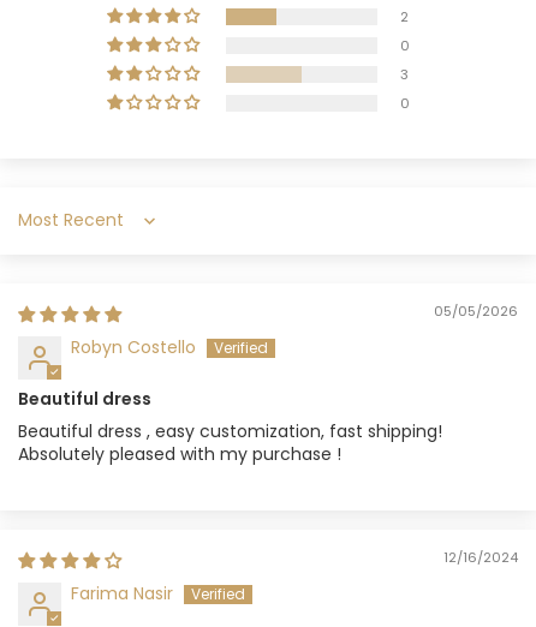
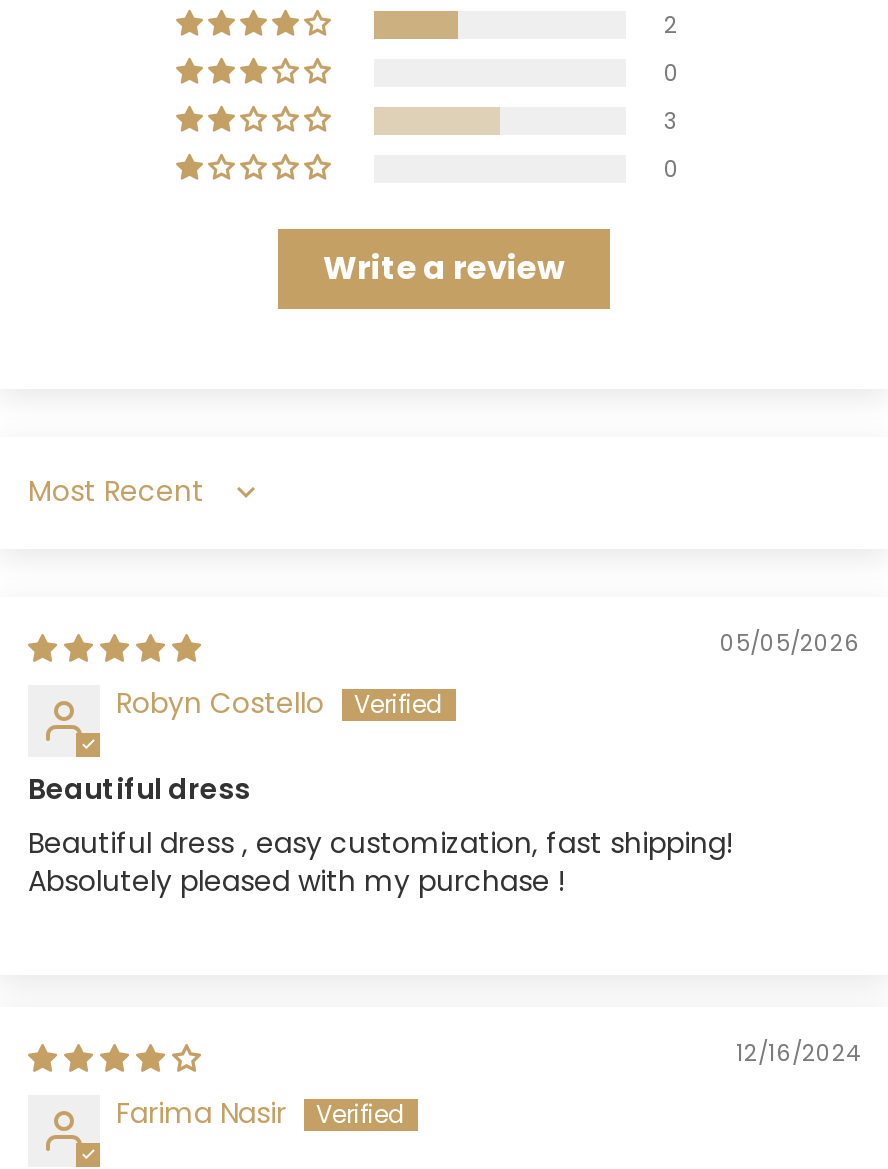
none -> [323,244,565,290] Write a review

